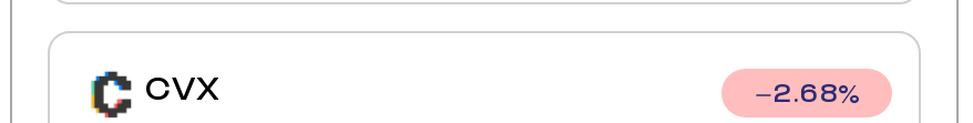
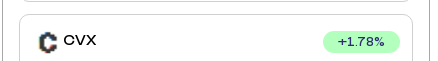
[774,82,862,109] 2.68% -> [338,37,385,49] +1.78%

